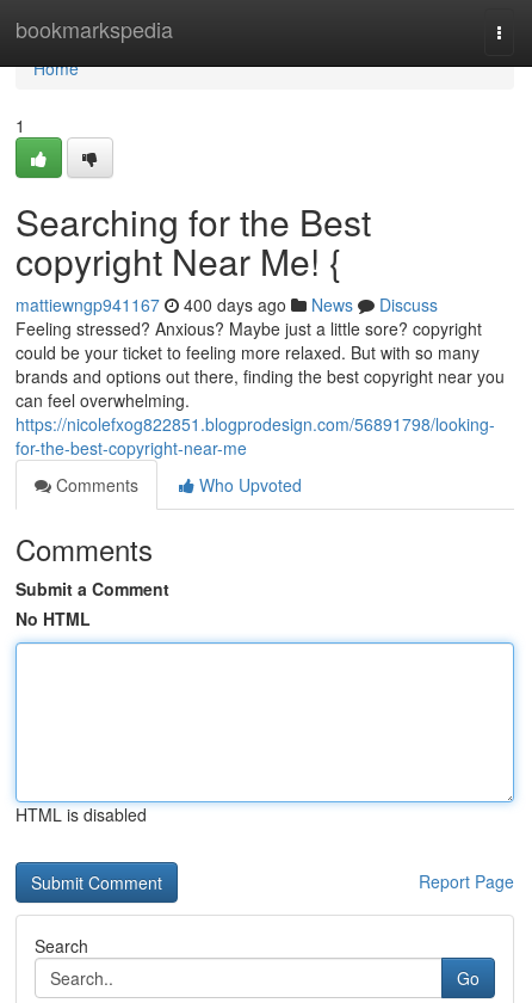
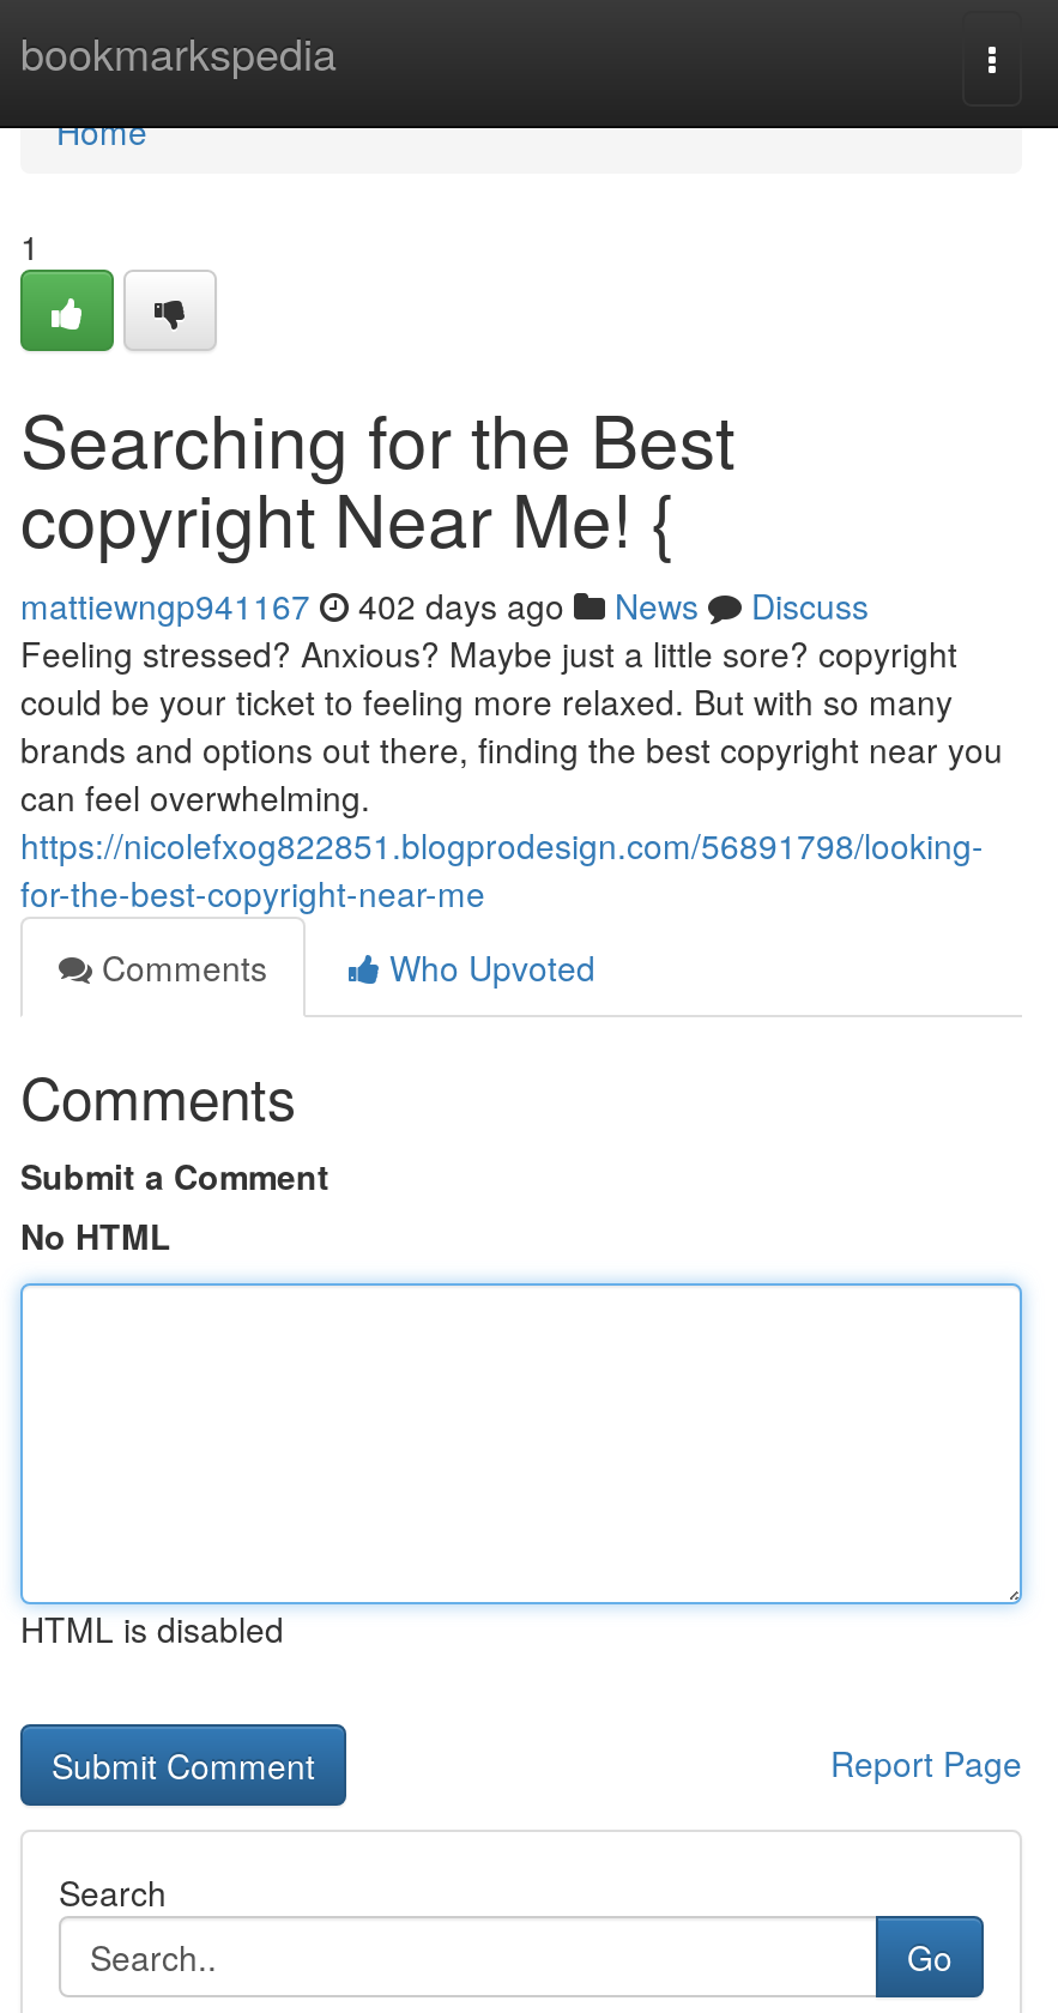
[16,293,438,316] mattiewngp941167 400 days ago News Discuss -> [20,581,869,629] mattiewngp941167 402 days ago News Discuss

